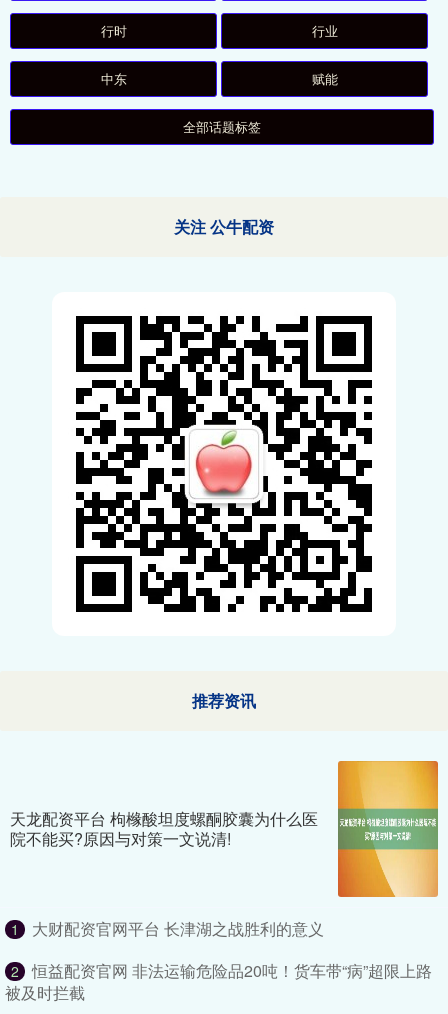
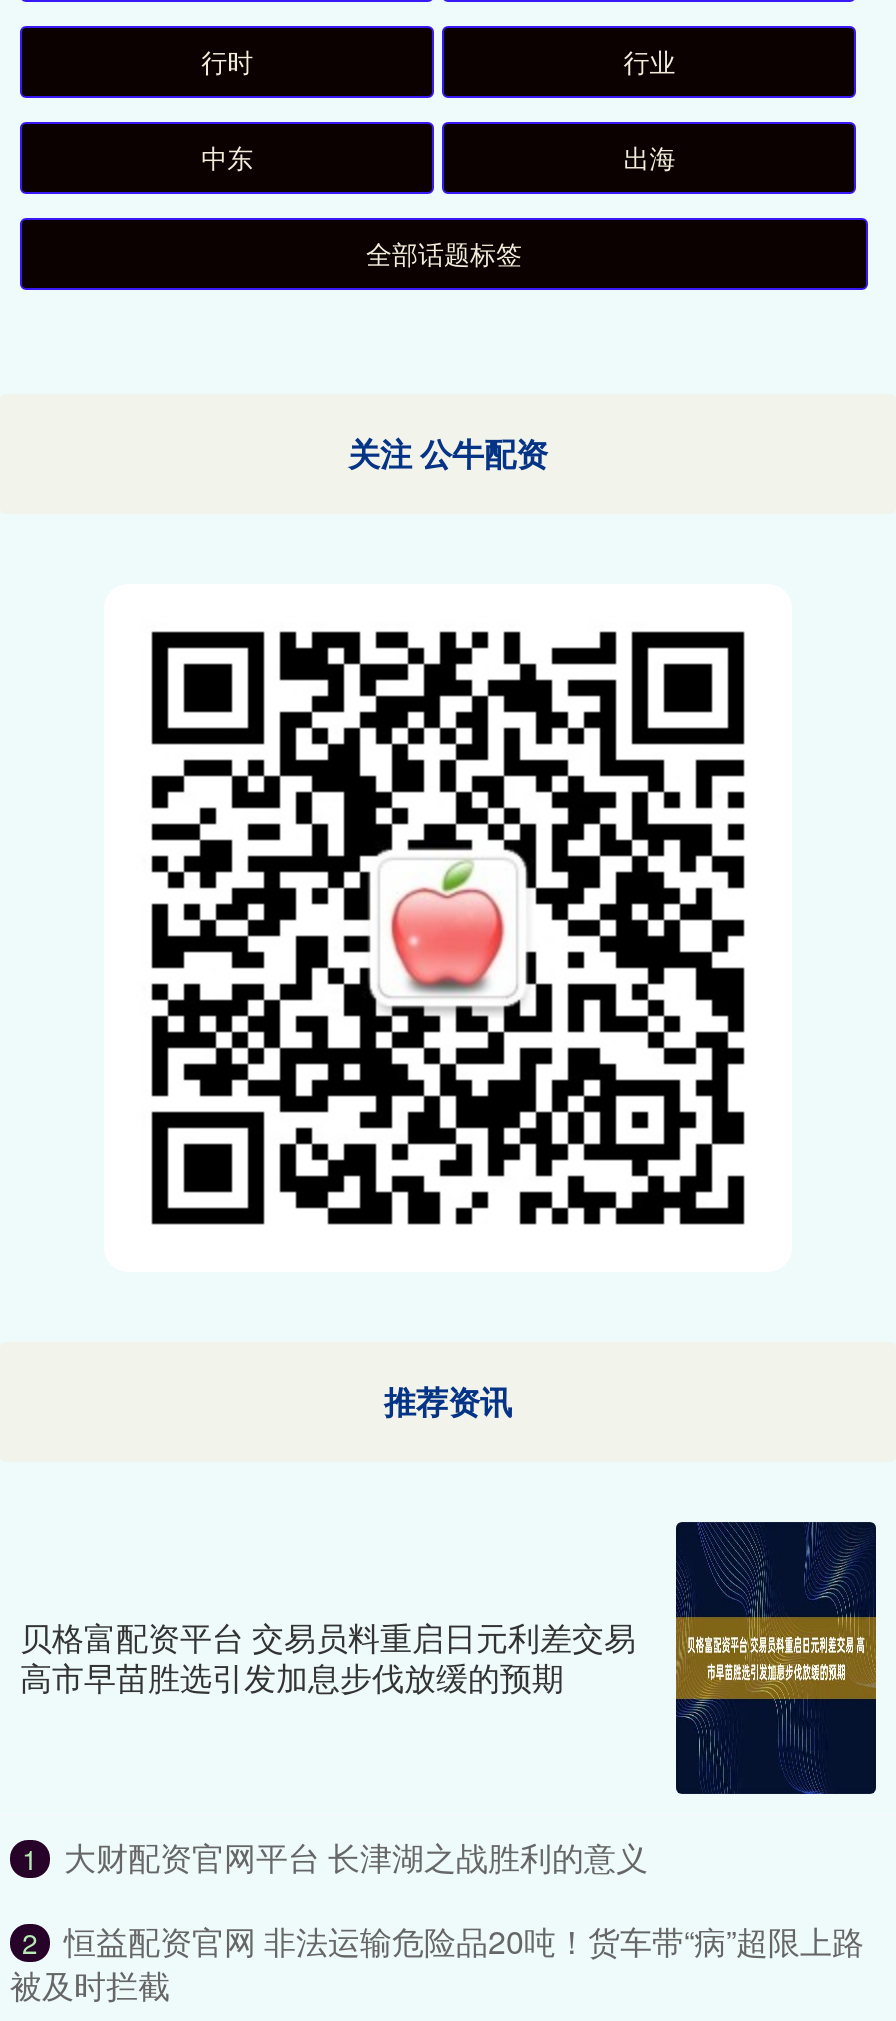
[312,69,338,88] 赋能 -> [623,139,675,177] 出海
[10,760,439,898] [image] | 天龙配资平台 枸橼酸坦度螺酮胶囊为什么医 | 院不能买?原因与对策一文说清! -> [20,1520,878,1796] [image] | 贝格富配资平台 交易员料重启日元利差交易 | 高市早苗胜选引发加息步伐放缓的预期

